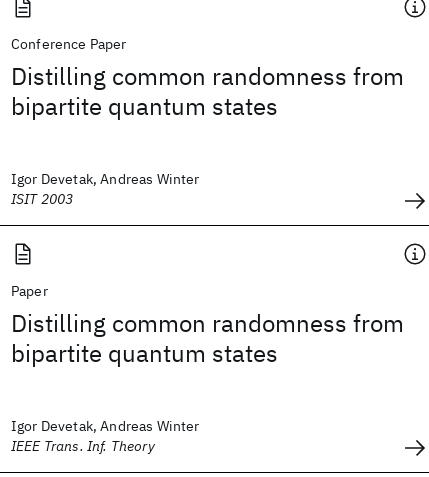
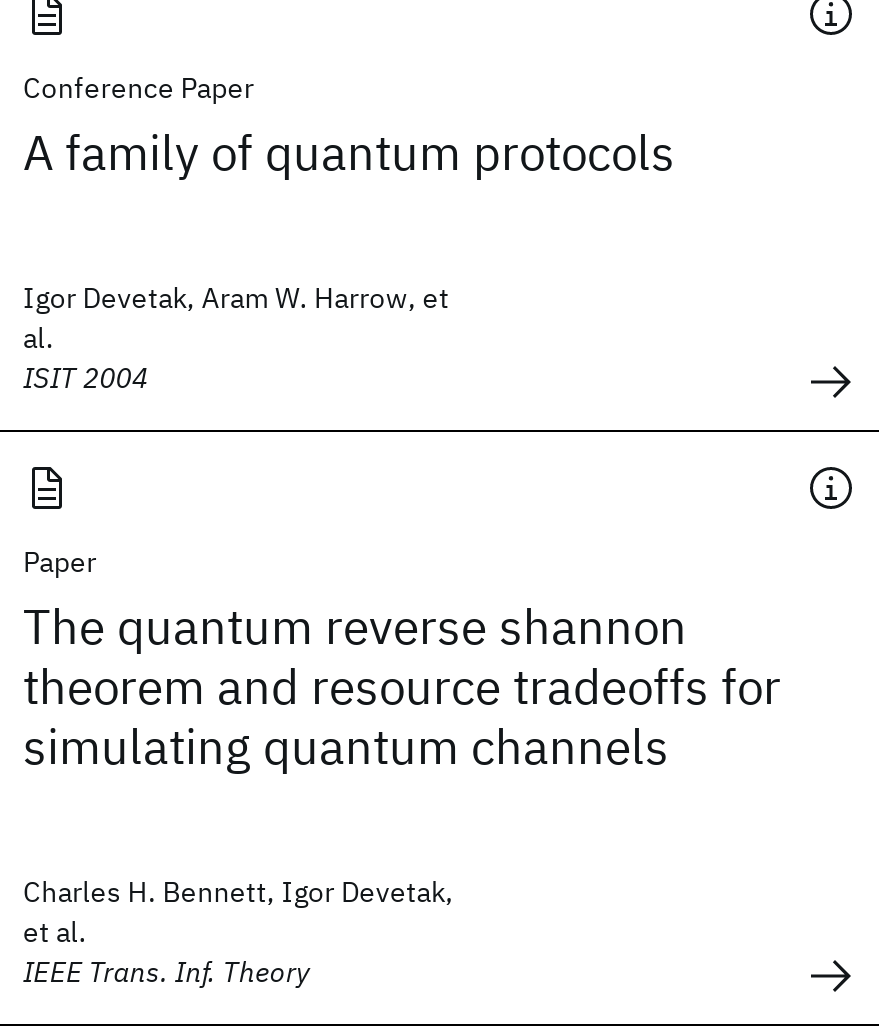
[11,60,404,122] Distilling common randomness from | bipartite quantum states -> [23,120,675,184] A family of quantum protocols
[11,170,199,208] Igor Devetak, Andreas Winter | ISIT 2003 -> [23,280,449,396] Igor Devetak, Aram W. Harrow, et | al. | ISIT 2004
[11,307,404,369] Distilling common randomness from | bipartite quantum states -> [23,594,781,778] The quantum reverse shannon | theorem and resource tradeoffs for | simulating quantum channels
[11,417,199,435] Igor Devetak, Andreas Winter -> [23,874,454,950] Charles H. Bennett, Igor Devetak, | et al.

